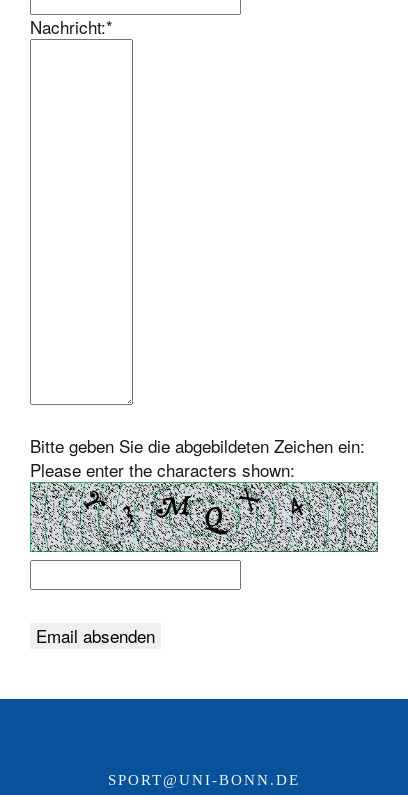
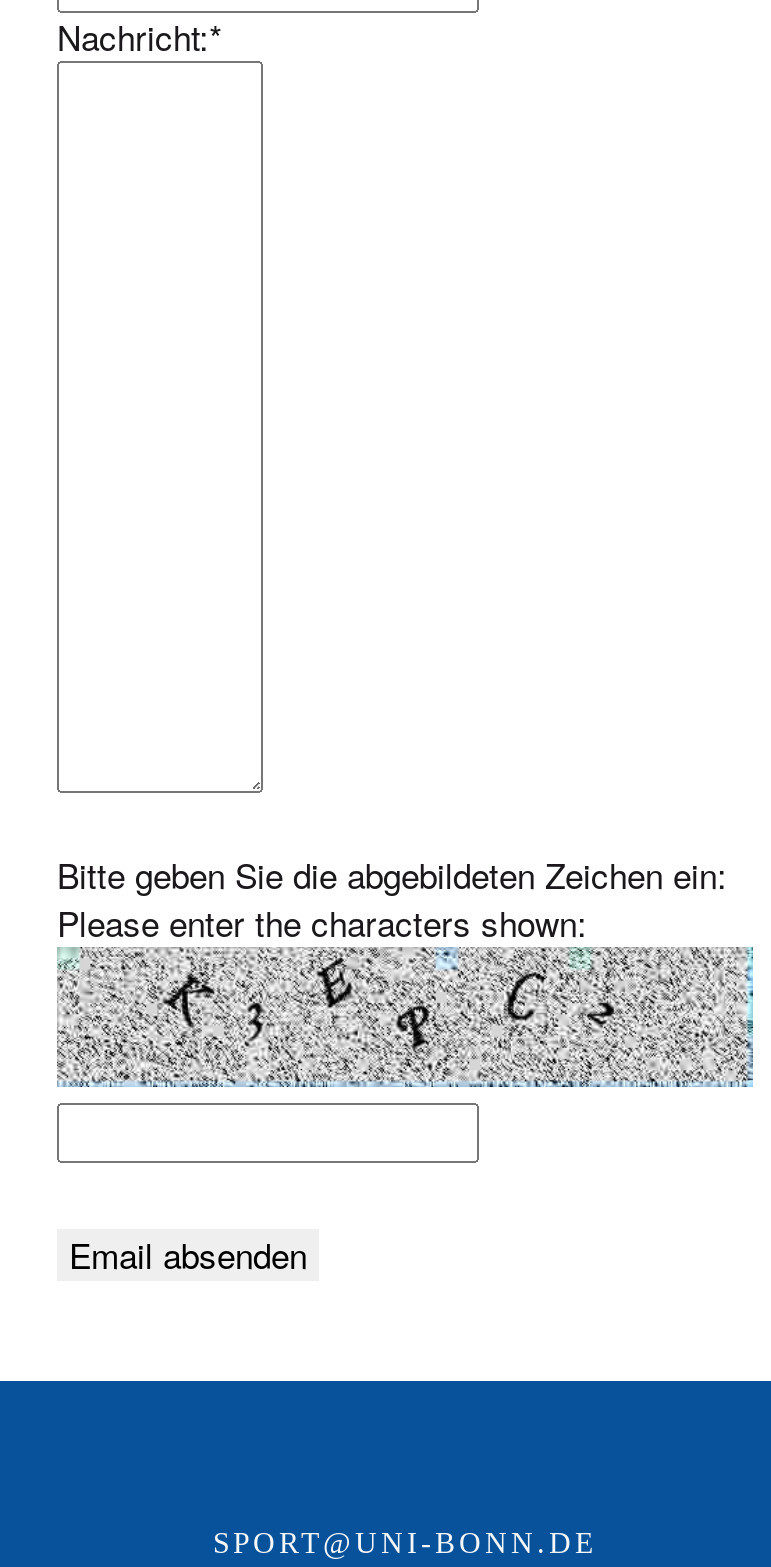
[30,482,379,553] [image] -> [57,947,753,1087] [image]

